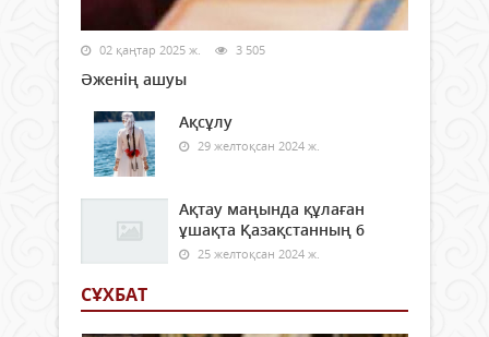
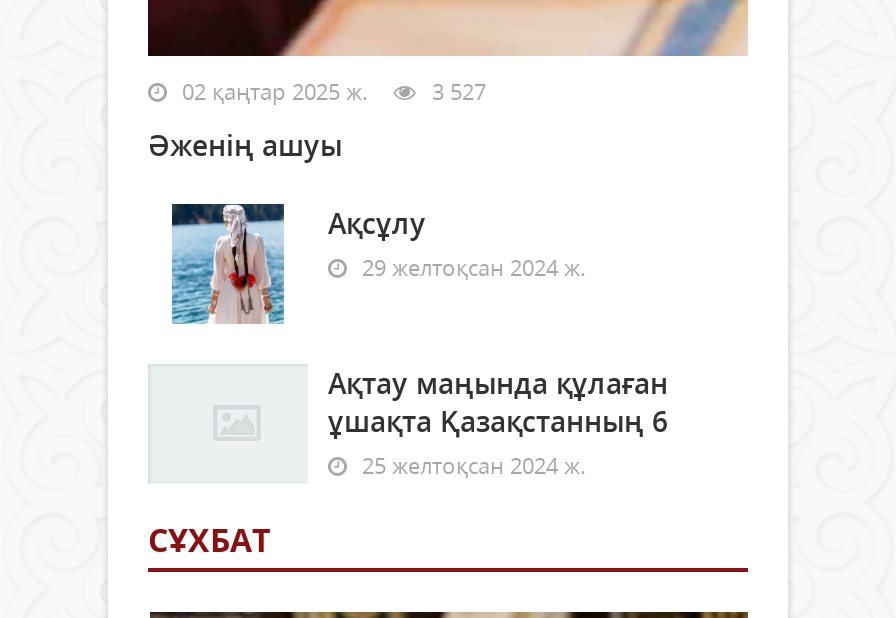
[96,41,265,57] 02 қаңтар 2025 ж. 3 505 -> [176,75,486,105] 02 қаңтар 2025 ж. 3 527

